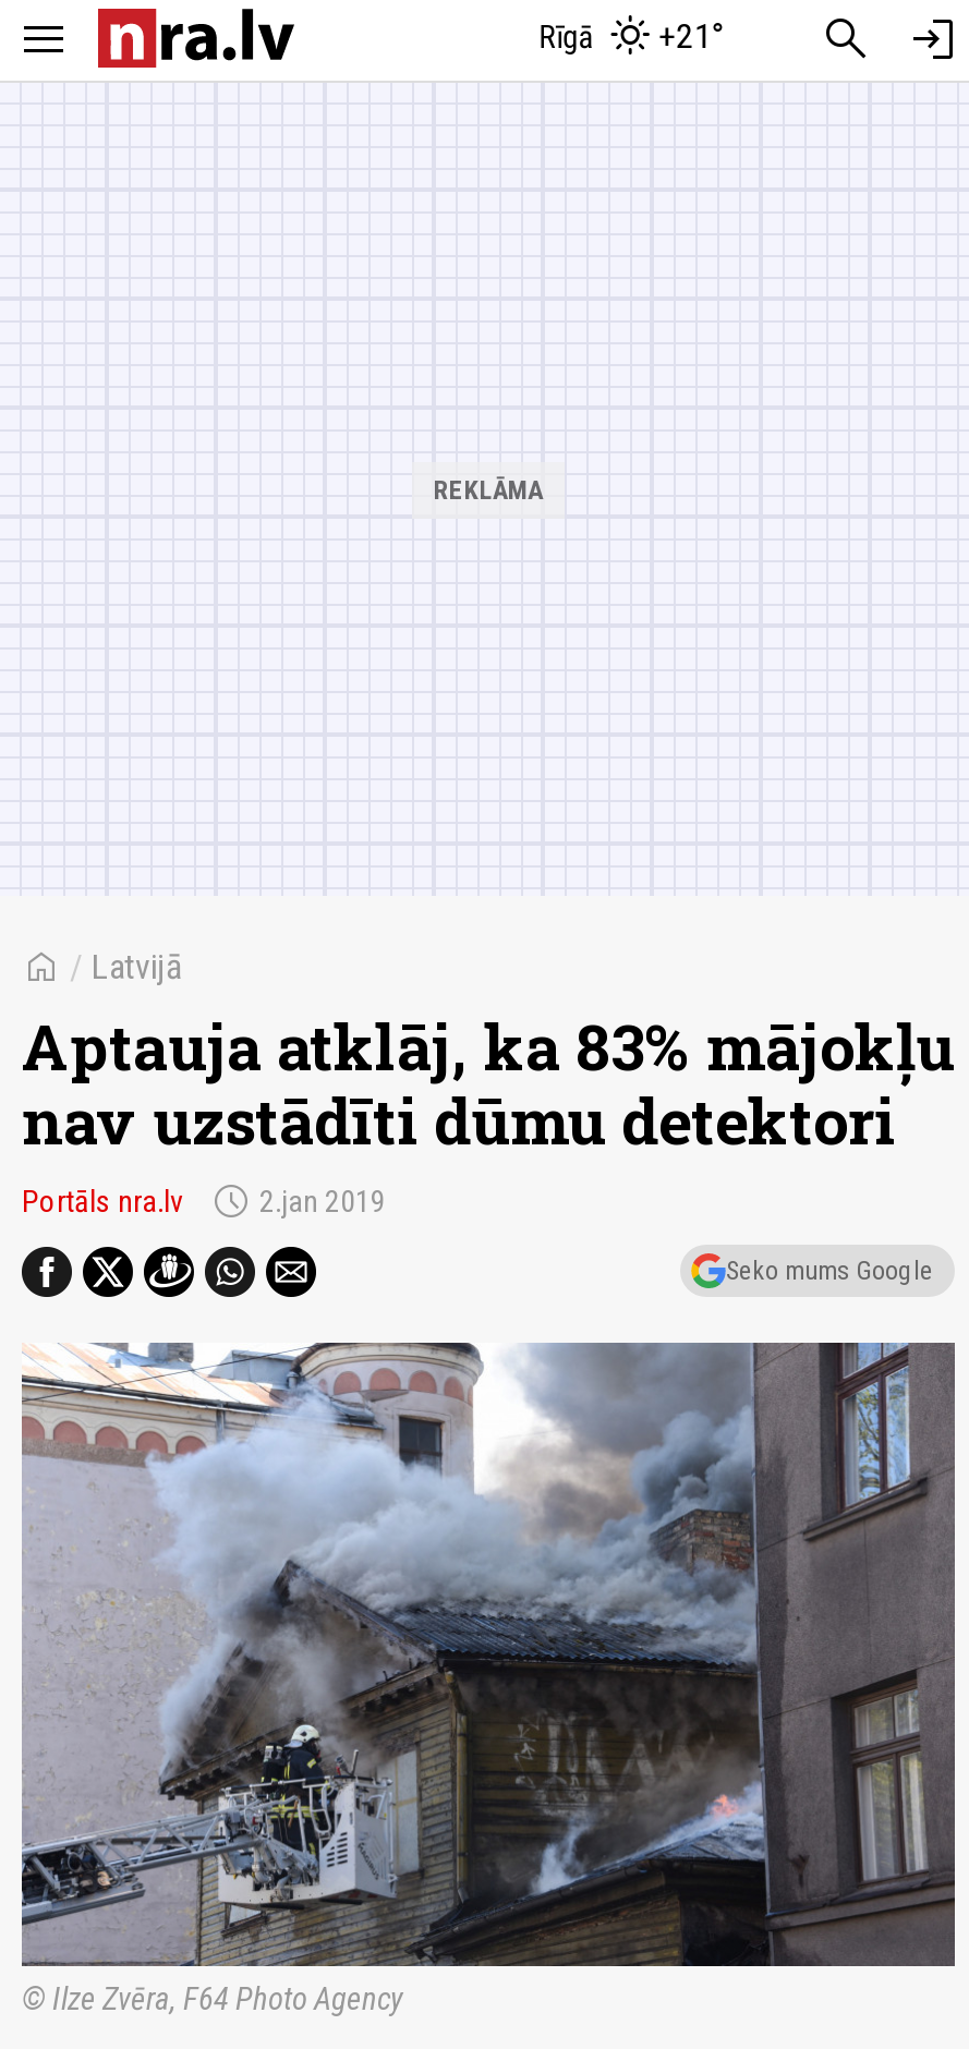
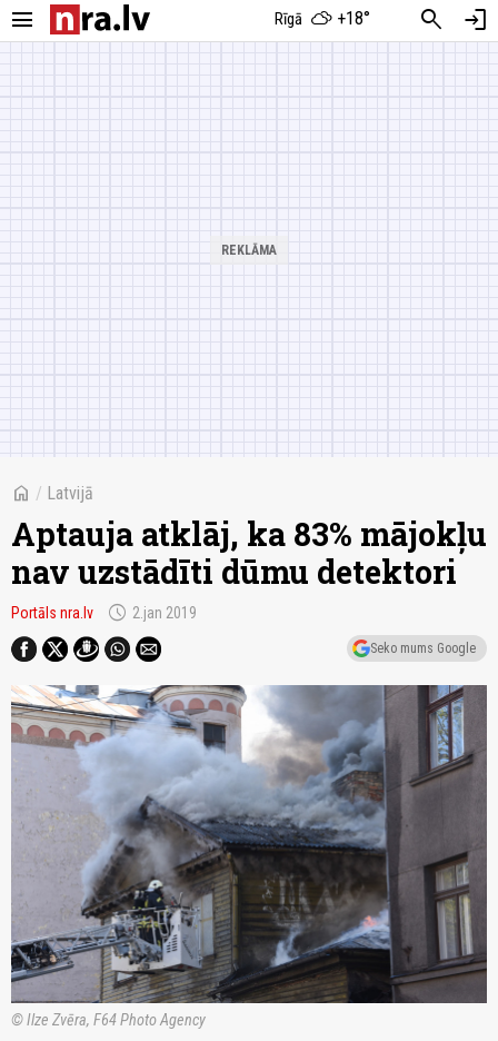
[539,15,724,57] Rīgā +21° -> [274,8,370,29] Rīgā +18°

